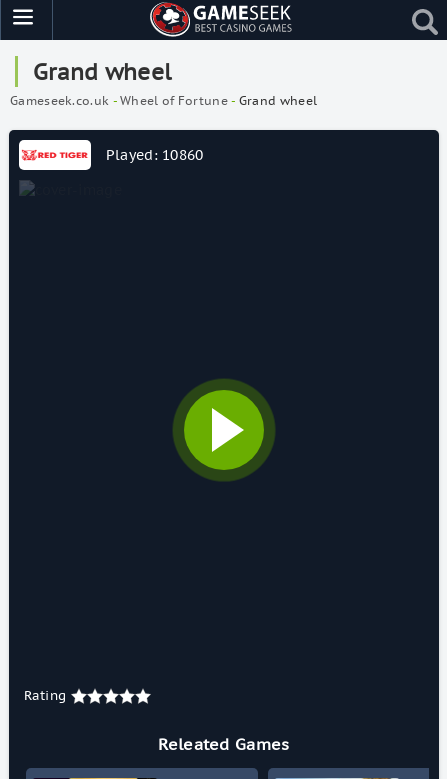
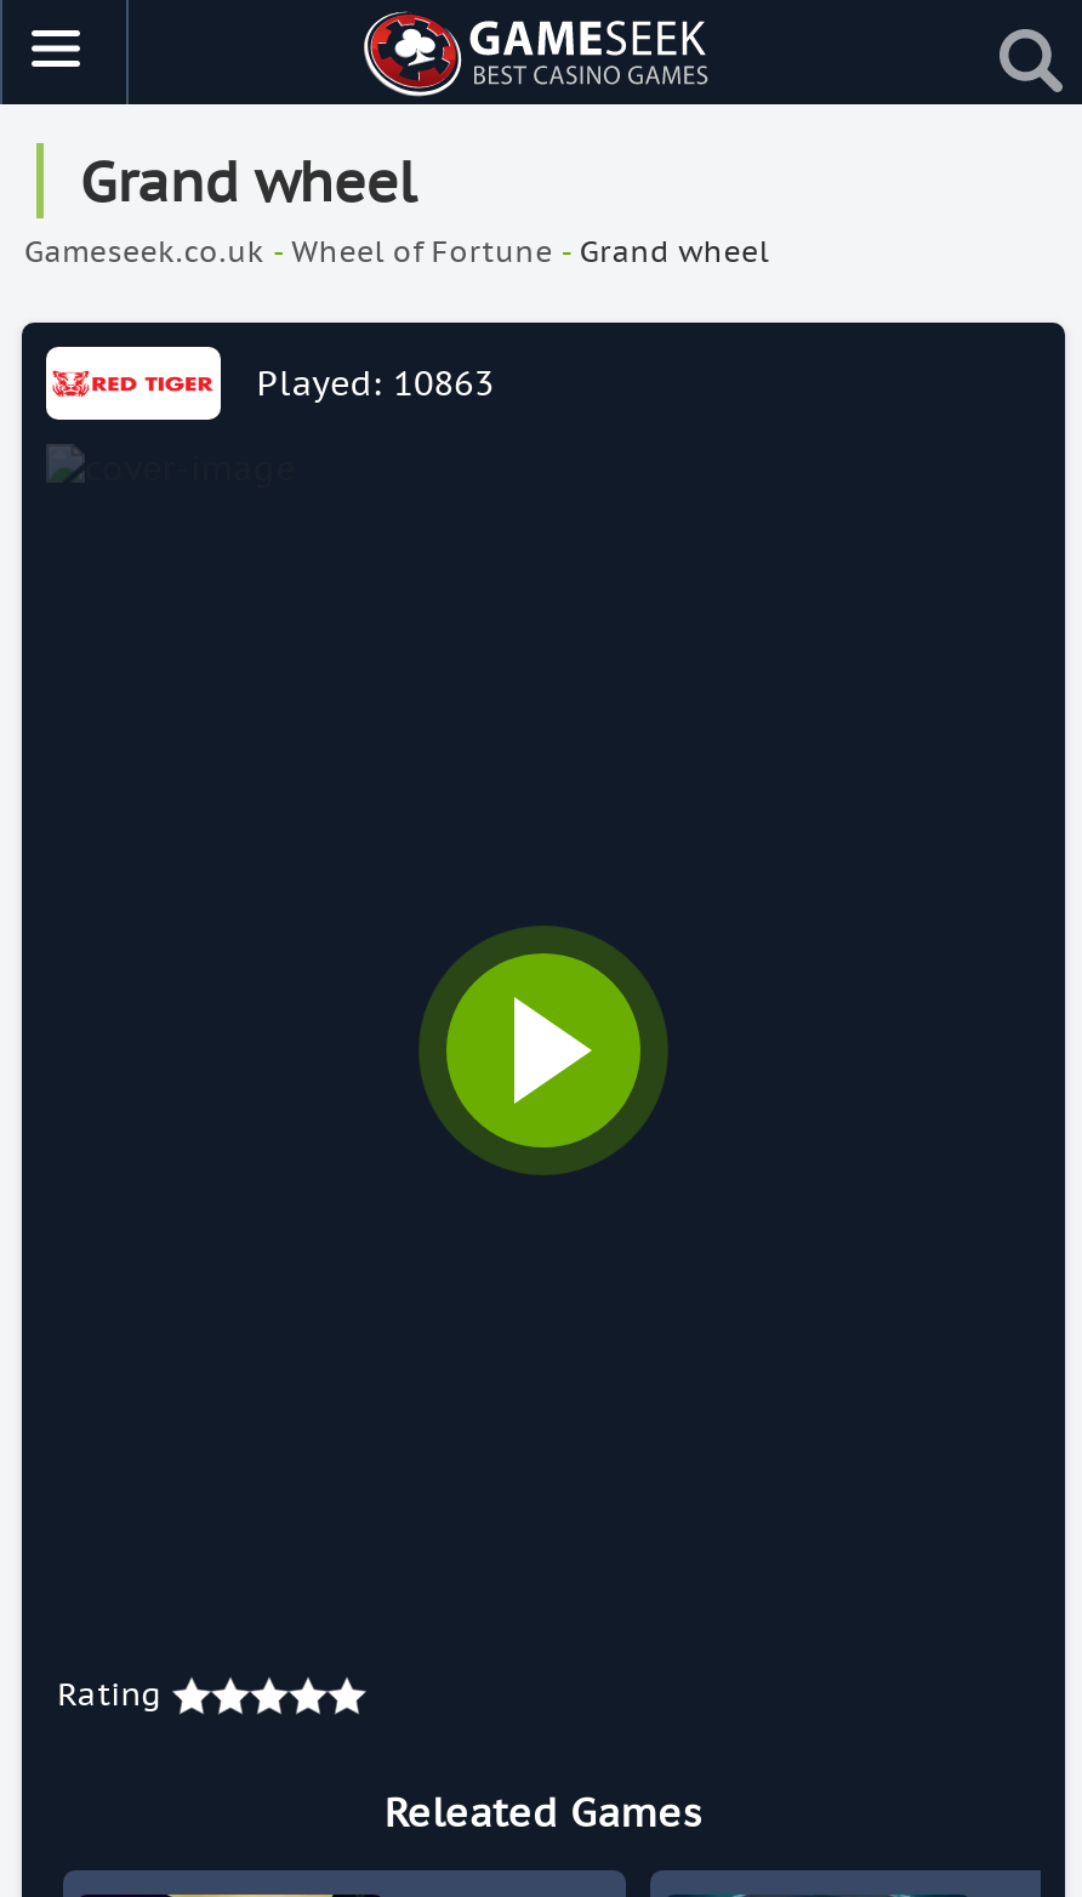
[106,145,204,163] Played: 10860 -> [257,360,494,404] Played: 10863

